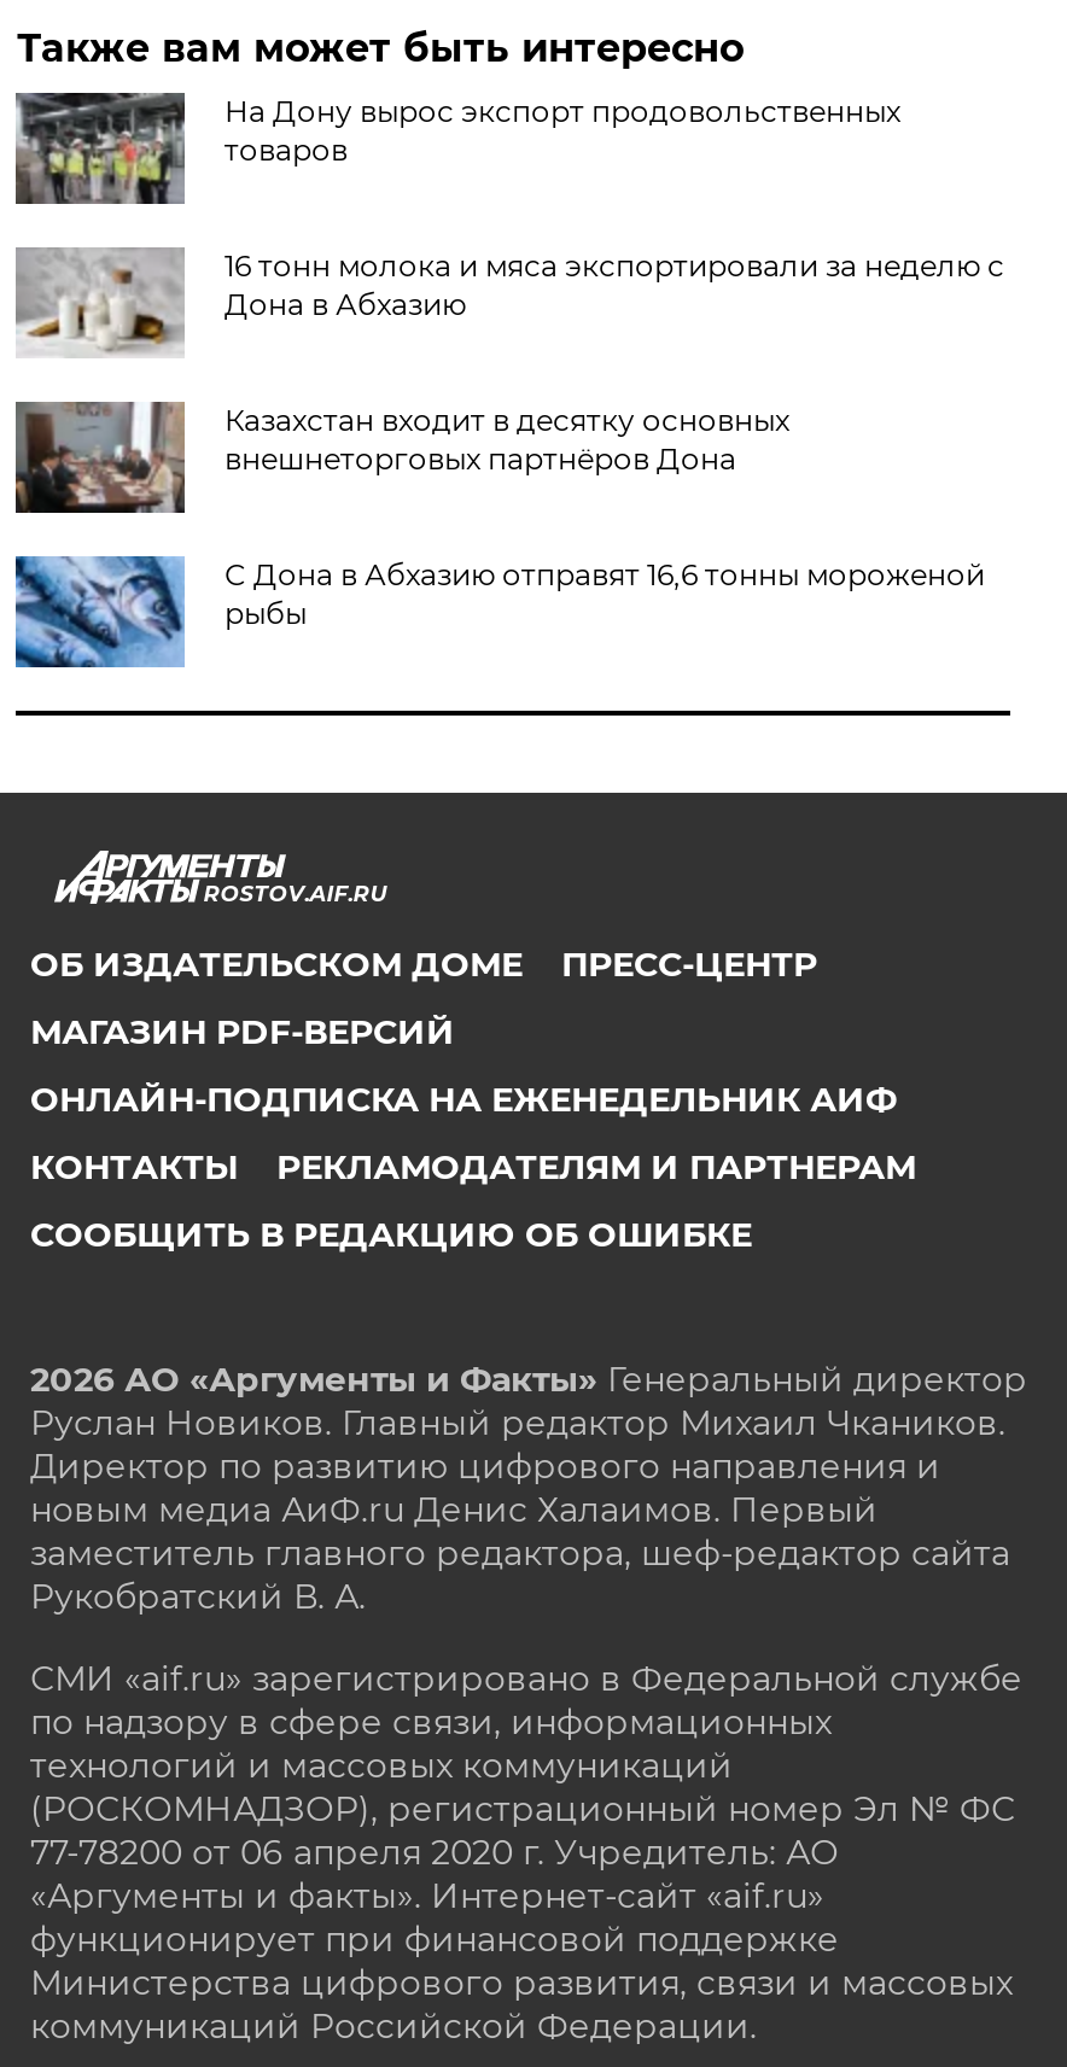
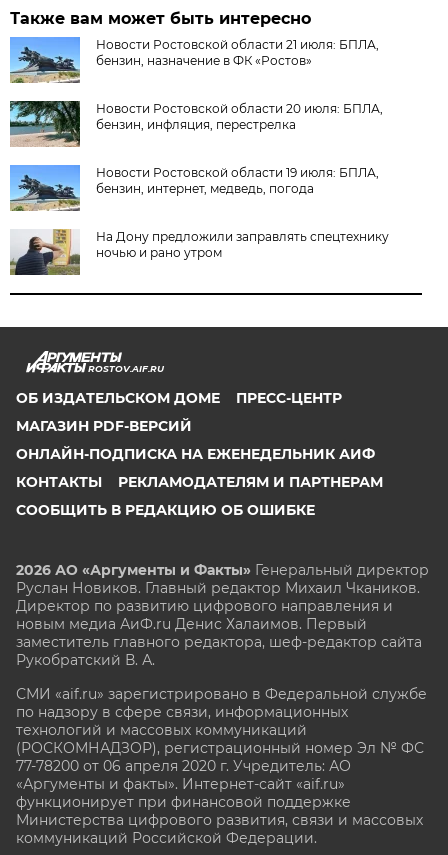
[13,90,900,206] [image] | На Дону вырос экспорт продовольственных | товаров -> [9,36,379,84] [image] | Новости Ростовской области 21 июля: БПЛА, | бензин, назначение в ФК «Ростов»
[13,247,1004,356] [image] | 16 тонн молока и мяса экспортировали за неделю с | Дона в Абхазию -> [10,100,383,147] [image] | Новости Ростовской области 20 июля: БПЛА, | бензин, инфляция, перестрелка
[13,399,789,515] [image] | Казахстан входит в десятку основных | внешнеторговых партнёров Дона -> [9,164,379,212] [image] | Новости Ростовской области 19 июля: БПЛА, | бензин, интернет, медведь, погода
[13,554,985,670] [image] | С Дона в Абхазию отправят 16,6 тонны мороженой | рыбы -> [9,228,389,276] [image] | На Дону предложили заправлять спецтехнику | ночью и рано утром

